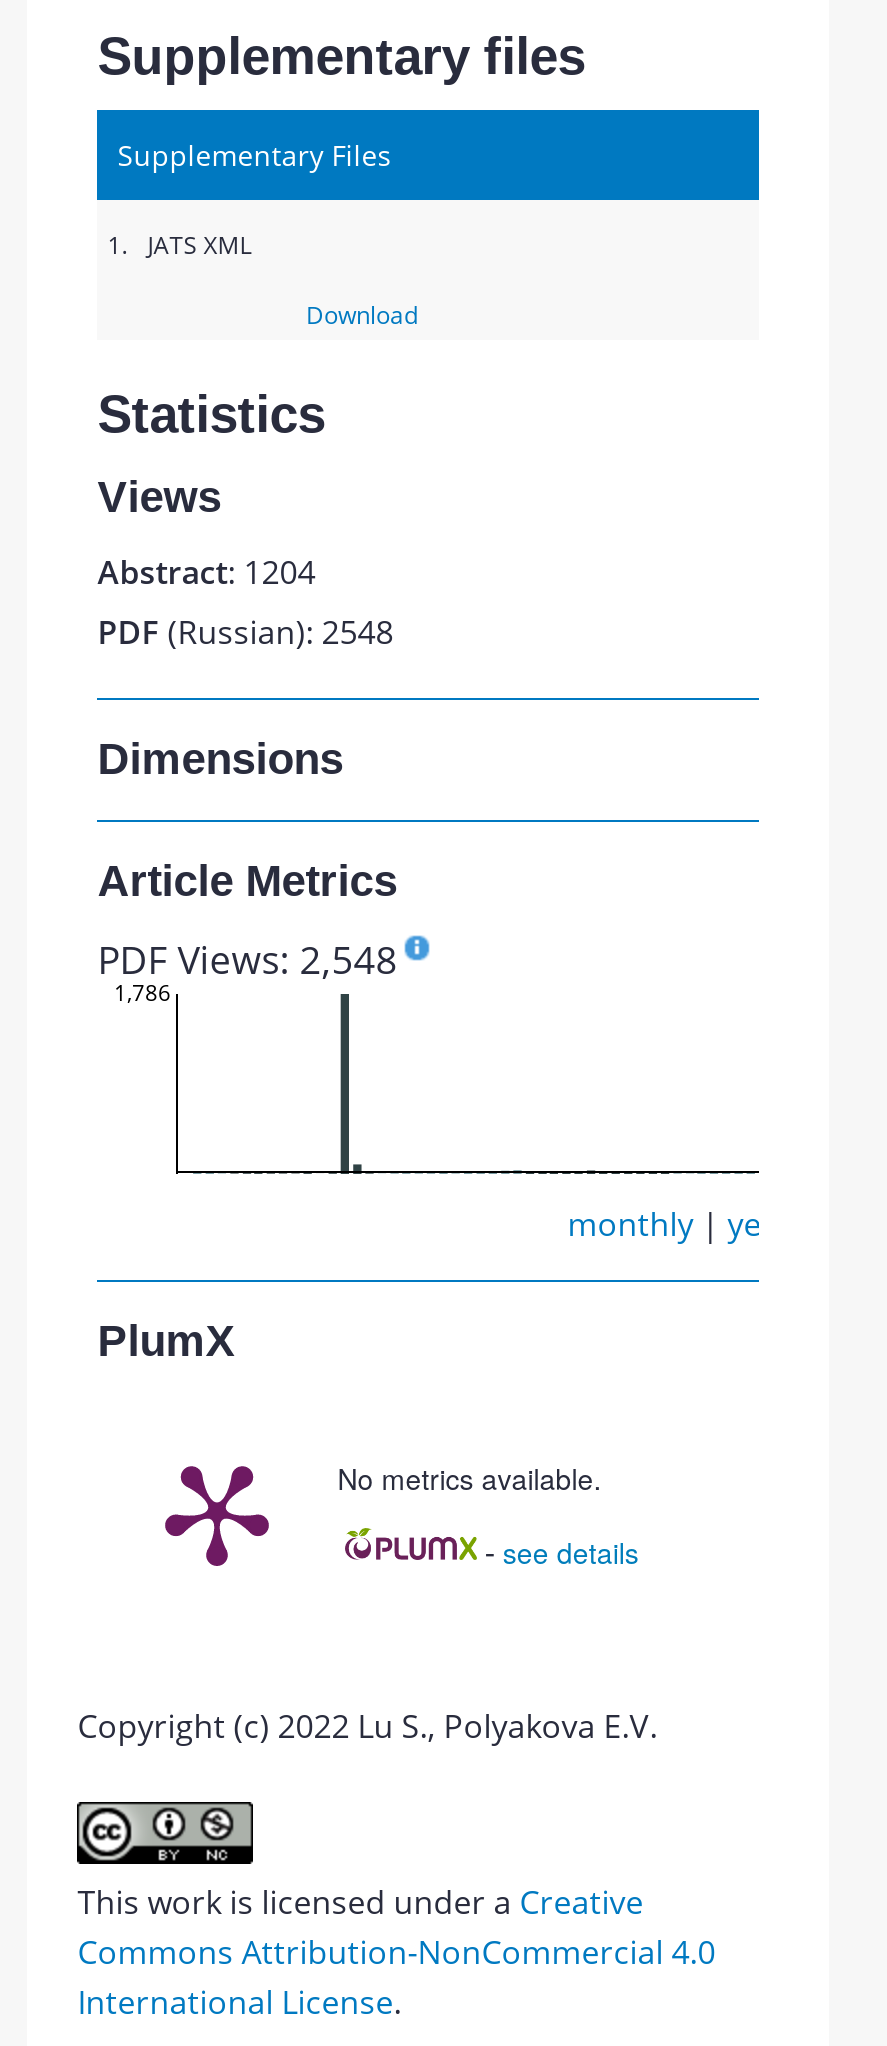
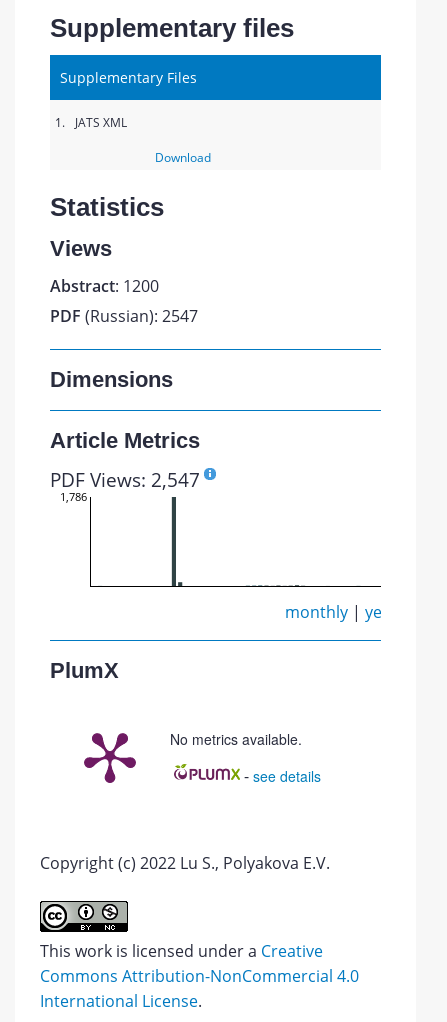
[97,550,315,594] Abstract: 1204 -> [50,275,159,297] Abstract: 1200
[97,610,393,654] PDF (Russian): 2548 -> [50,305,198,327] PDF (Russian): 2547
[97,932,397,986] PDF Views: 2,548 -> [50,466,200,493] PDF Views: 2,547

